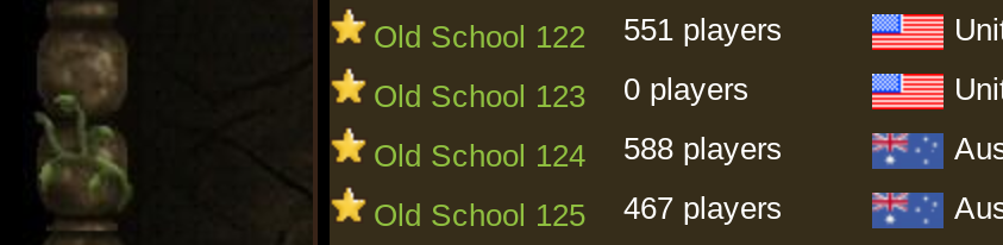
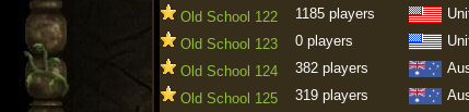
[374,12,783,55] Old School 122 551 players -> [180,5,374,25] Old School 122 1185 players
[374,131,783,174] Old School 124 588 players -> [180,60,368,79] Old School 124 382 players
[374,190,783,233] Old School 125 467 players -> [180,87,368,107] Old School 125 319 players

